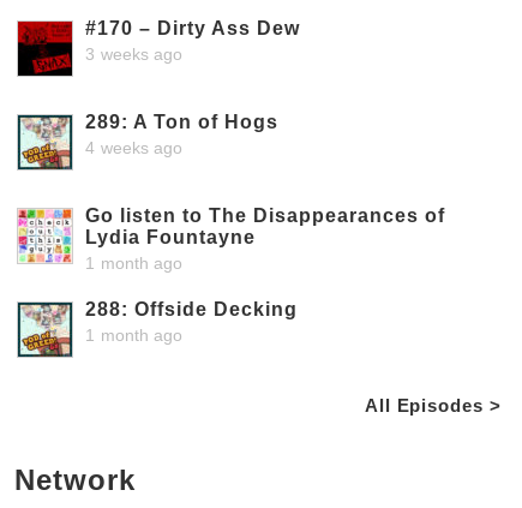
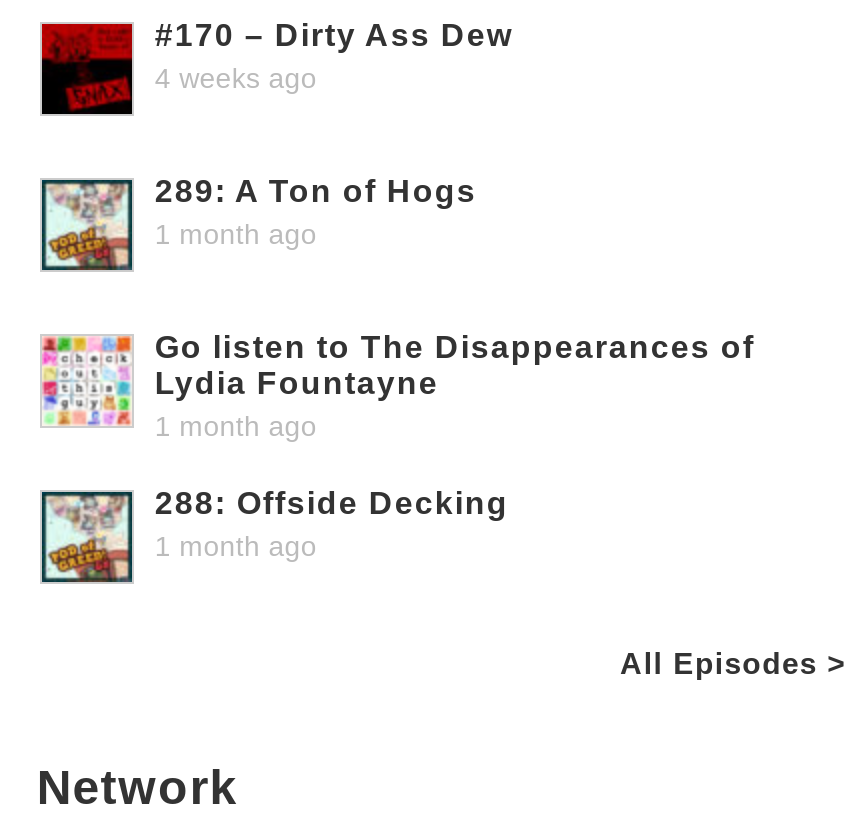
[86,44,183,63] 3 weeks ago -> [155,62,317,94] 4 weeks ago
[86,138,183,157] 4 weeks ago -> [155,218,317,250] 1 month ago

